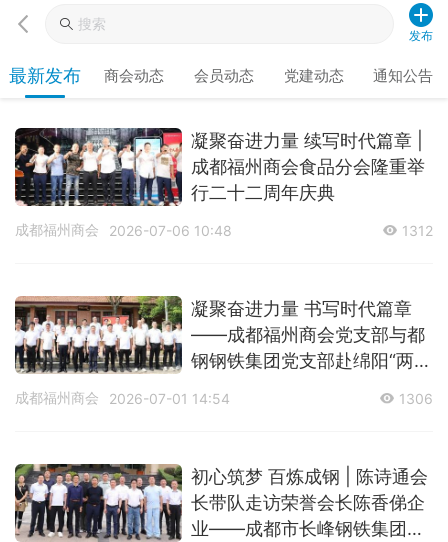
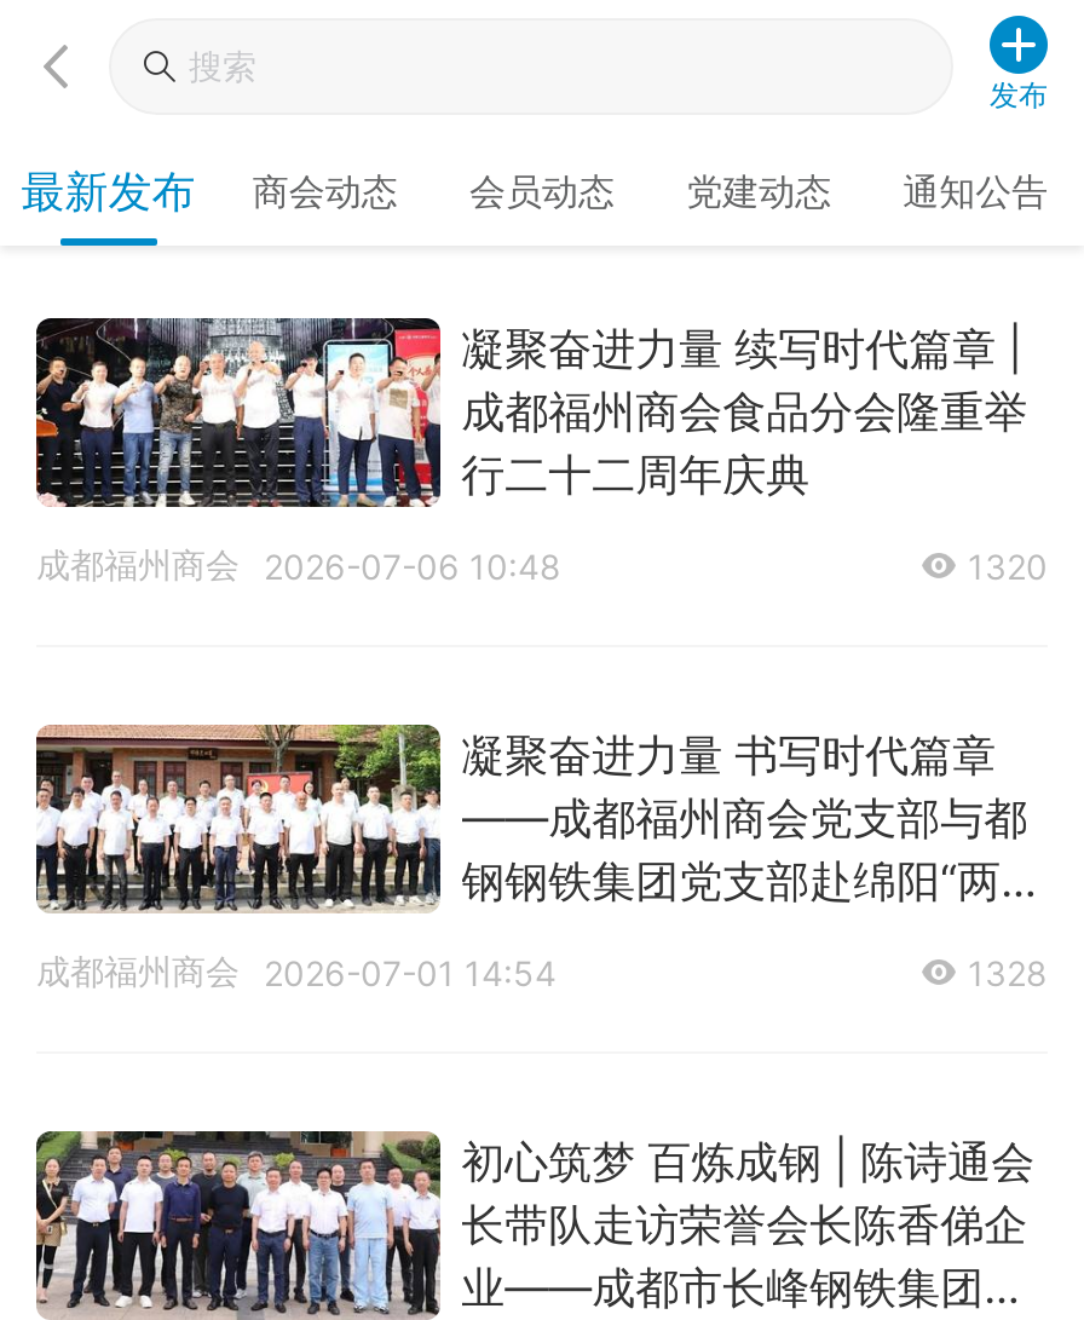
[402,222,433,239] 1312 -> [968,546,1048,587] 1320
[399,390,433,407] 1306 -> [968,952,1048,993] 1328

